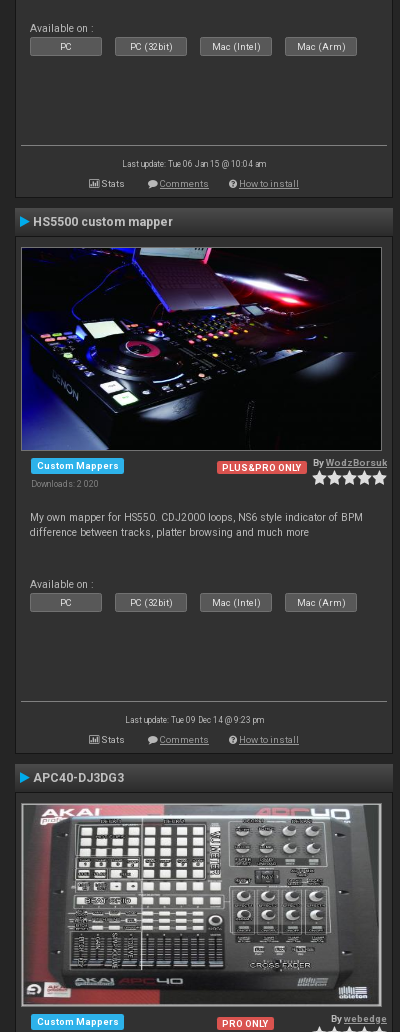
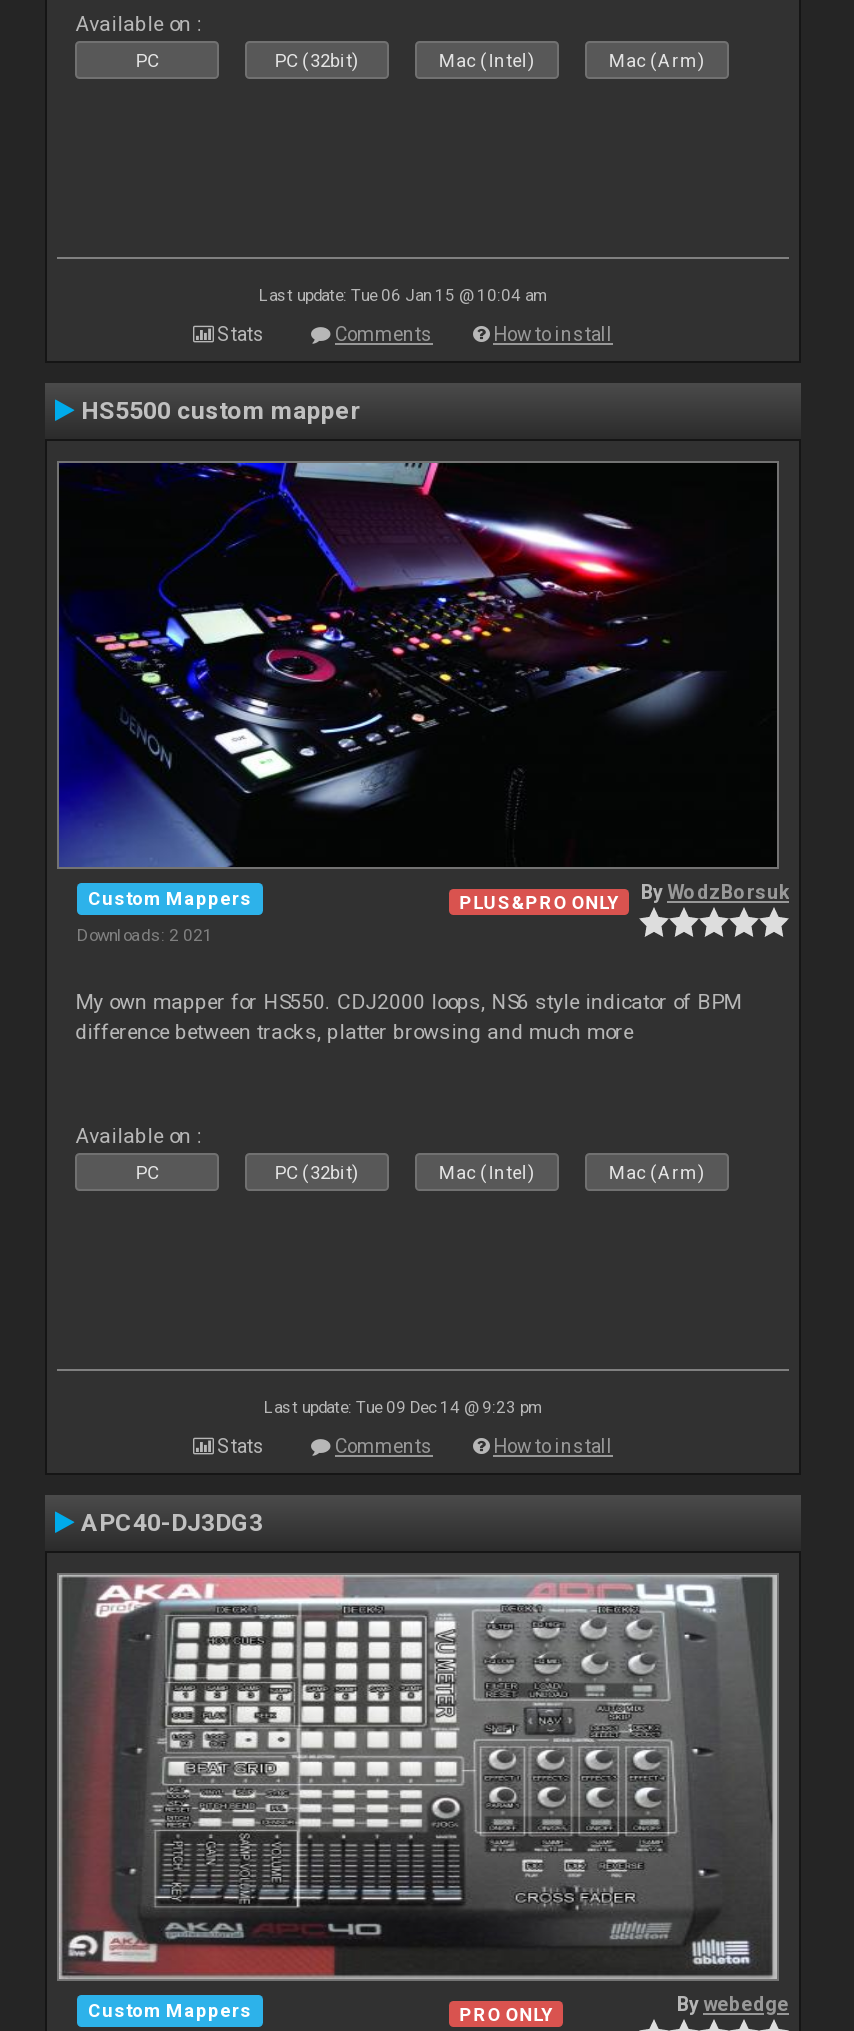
[31,479,99,489] Downloads: 2 020 -> [77,924,213,944] Downloads: 2 021

